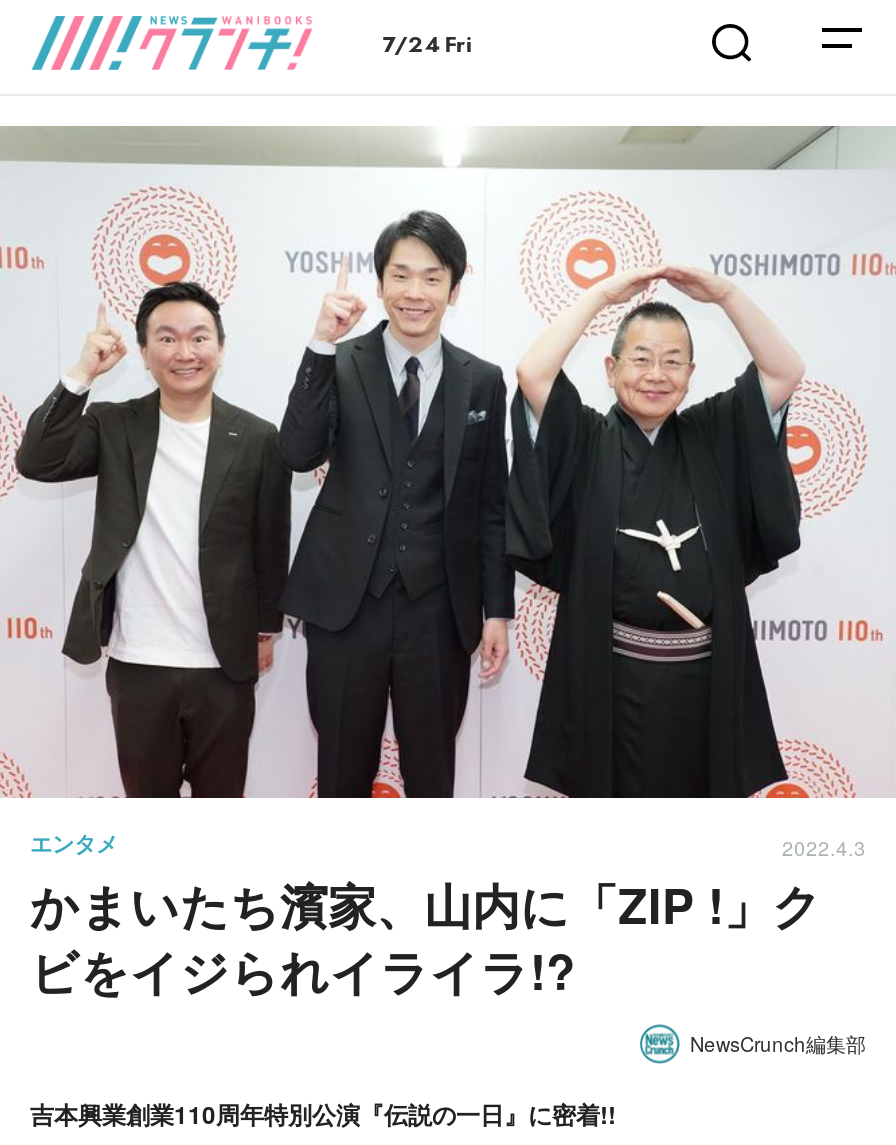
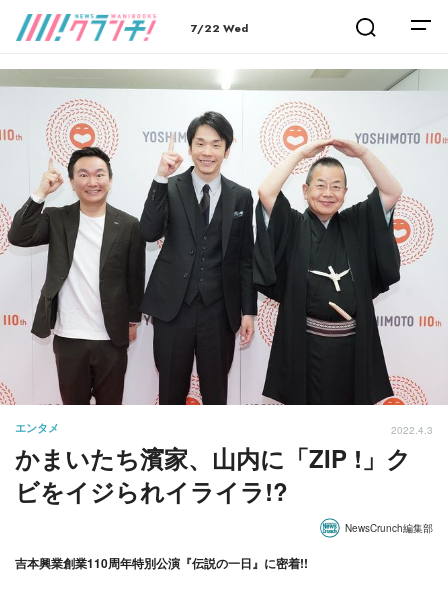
[382,28,472,60] 7/24 Fri -> [191,20,248,36] 7/22 Wed

